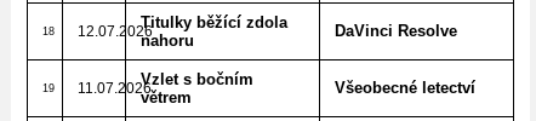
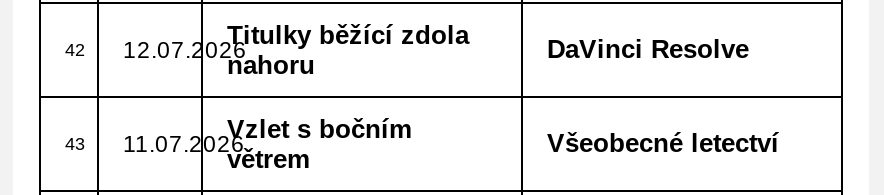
[42,25,55,37] 18 -> [65,40,85,60] 42
[42,82,55,94] 19 -> [65,134,85,154] 43

